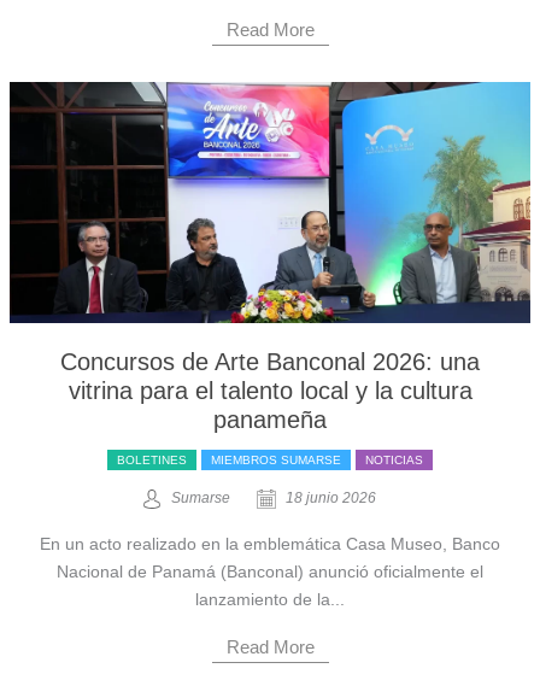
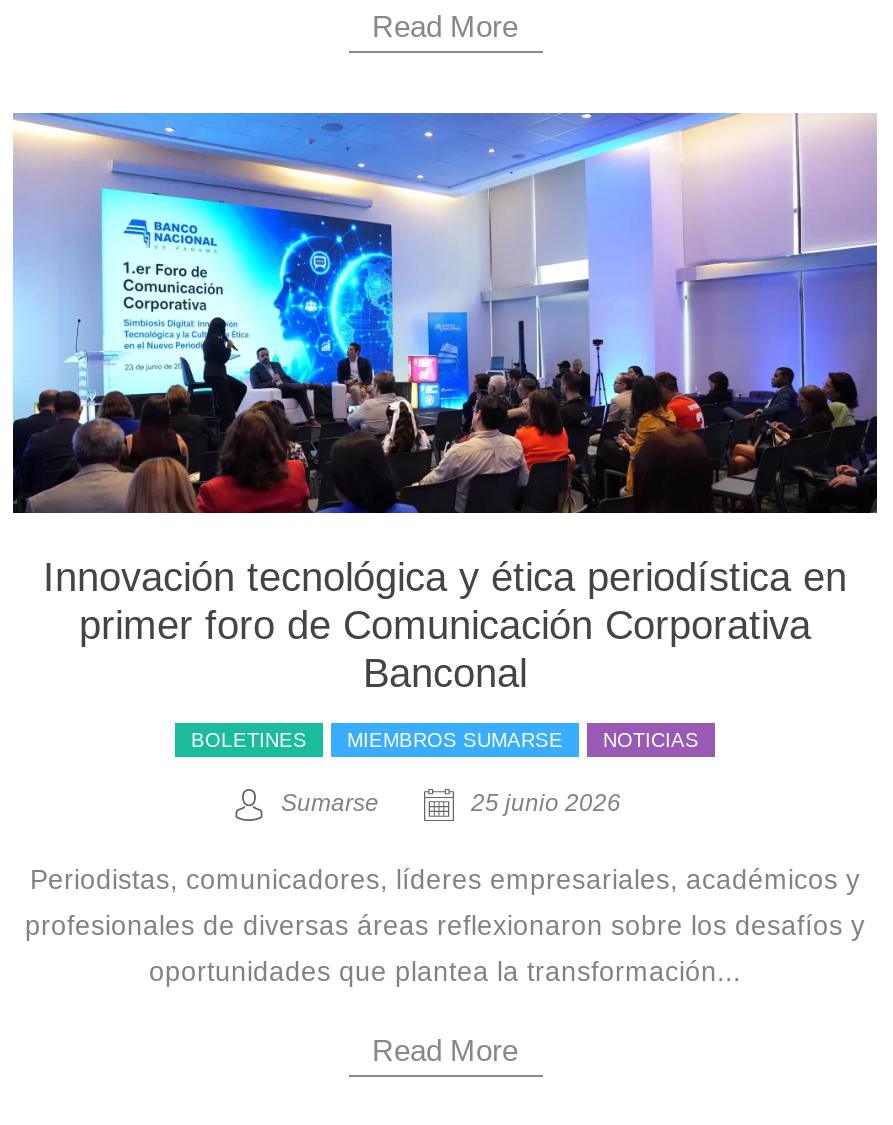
[8,81,532,433] [image] | Concursos de Arte Banconal 2026: una | vitrina para el talento local y la cultura | panameña -> [11,111,879,695] [image] | Innovación tecnológica y ética periodística en | primer foro de Comunicación Corporativa | Banconal
[282,489,376,506] 18 junio 2026 -> [465,789,621,817] 25 junio 2026
[40,535,500,553] En un acto realizado en la emblemática Casa Museo, Banco -> [30,865,860,895] Periodistas, comunicadores, líderes empresariales, académicos y
[57,563,483,581] Nacional de Panamá (Banconal) anunció oficialmente el -> [25,911,865,941] profesionales de diversas áreas reflexionaron sobre los desafíos y
[195,591,345,609] lanzamiento de la... -> [149,957,741,987] oportunidades que plantea la transformación...

